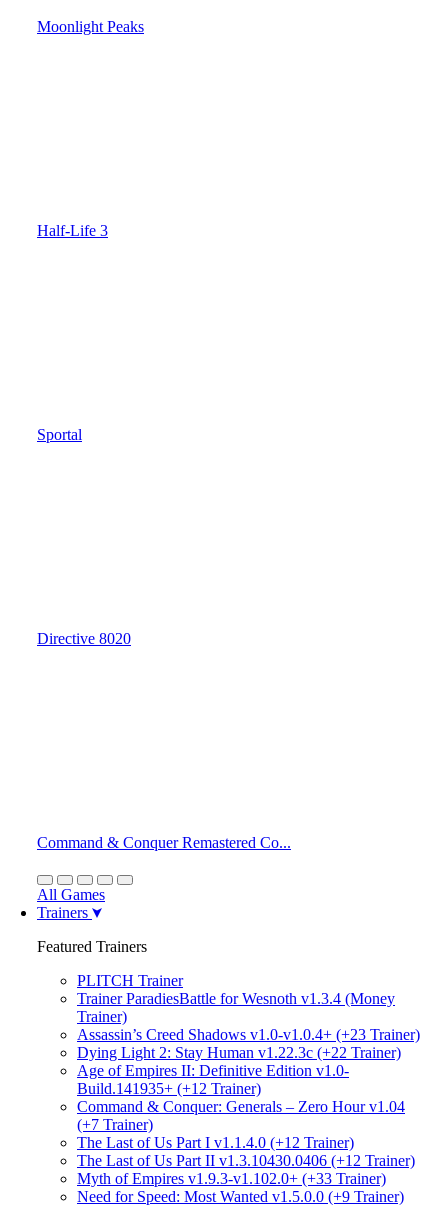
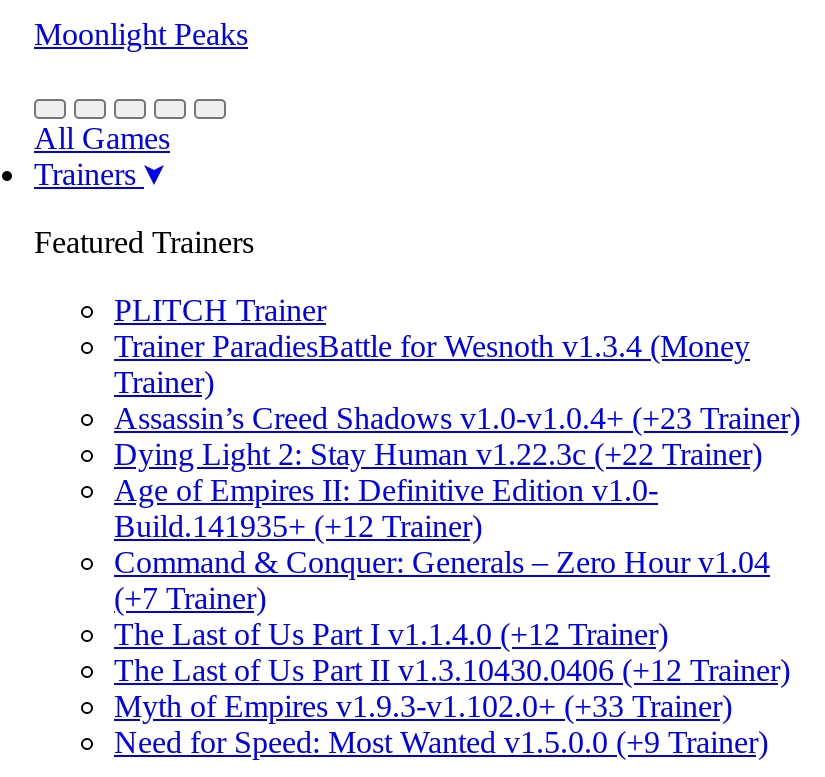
[37,222,108,239] Half-Life 3 -> none
[37,426,82,443] Sportal -> none
[37,630,131,647] Directive 8020 -> none
[37,834,291,851] Command & Conquer Remastered Co... -> none

